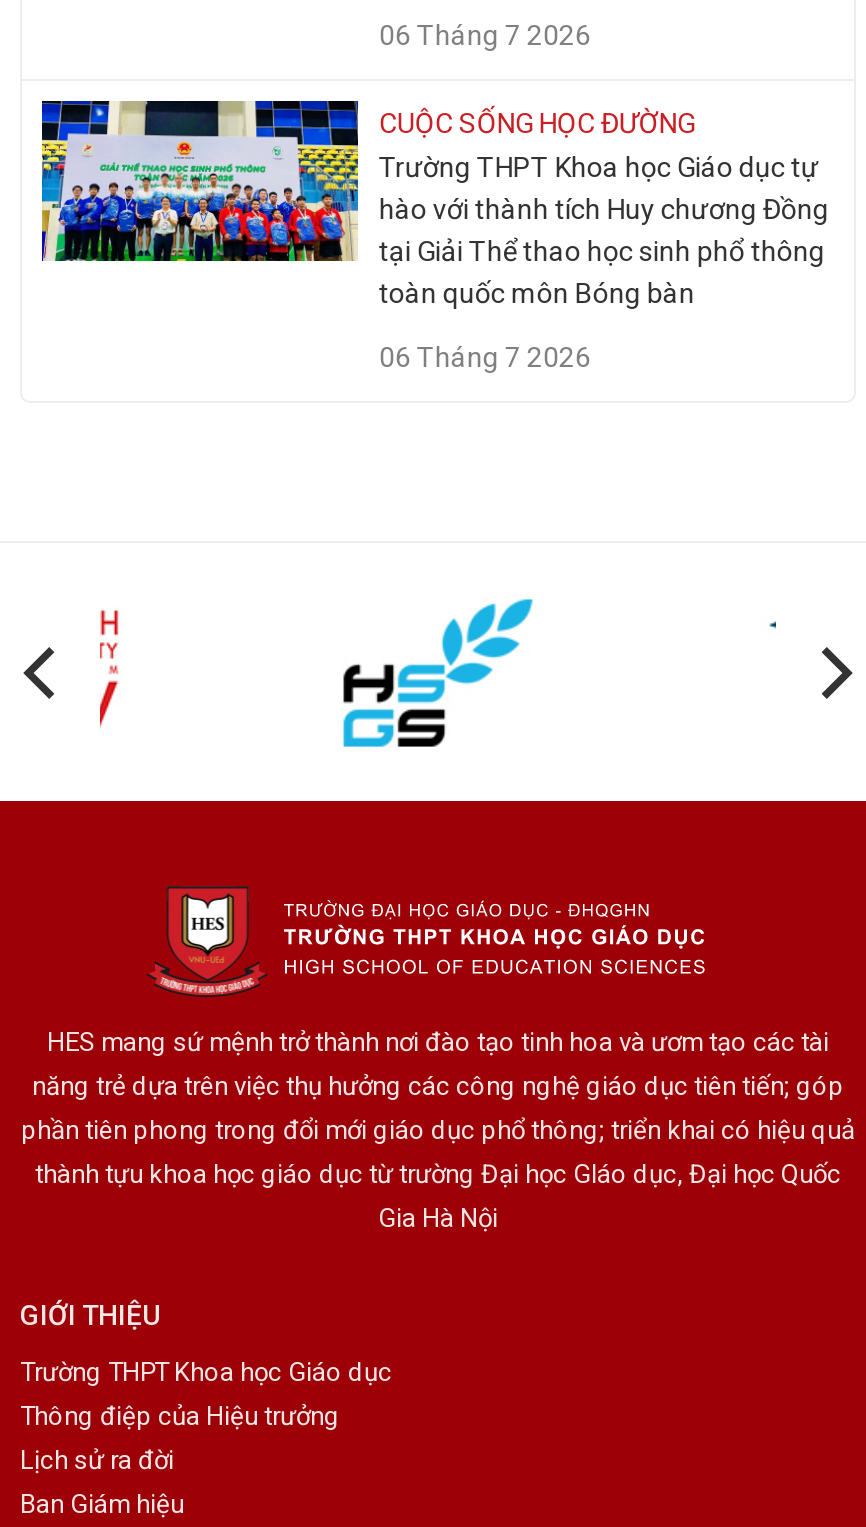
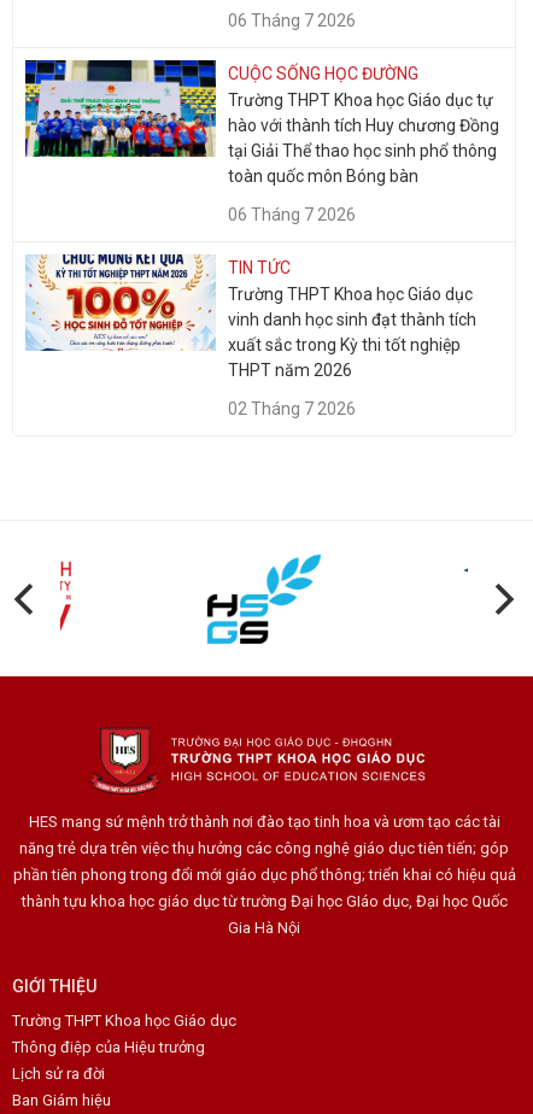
none -> [25,253,477,418] [image] | TIN TỨC | Trường THPT Khoa học Giáo dục | vinh danh học sinh đạt thành tích | xuất sắc trong Kỳ thi tốt nghiệp | THPT năm 2026 | 02 Tháng 7 2026

